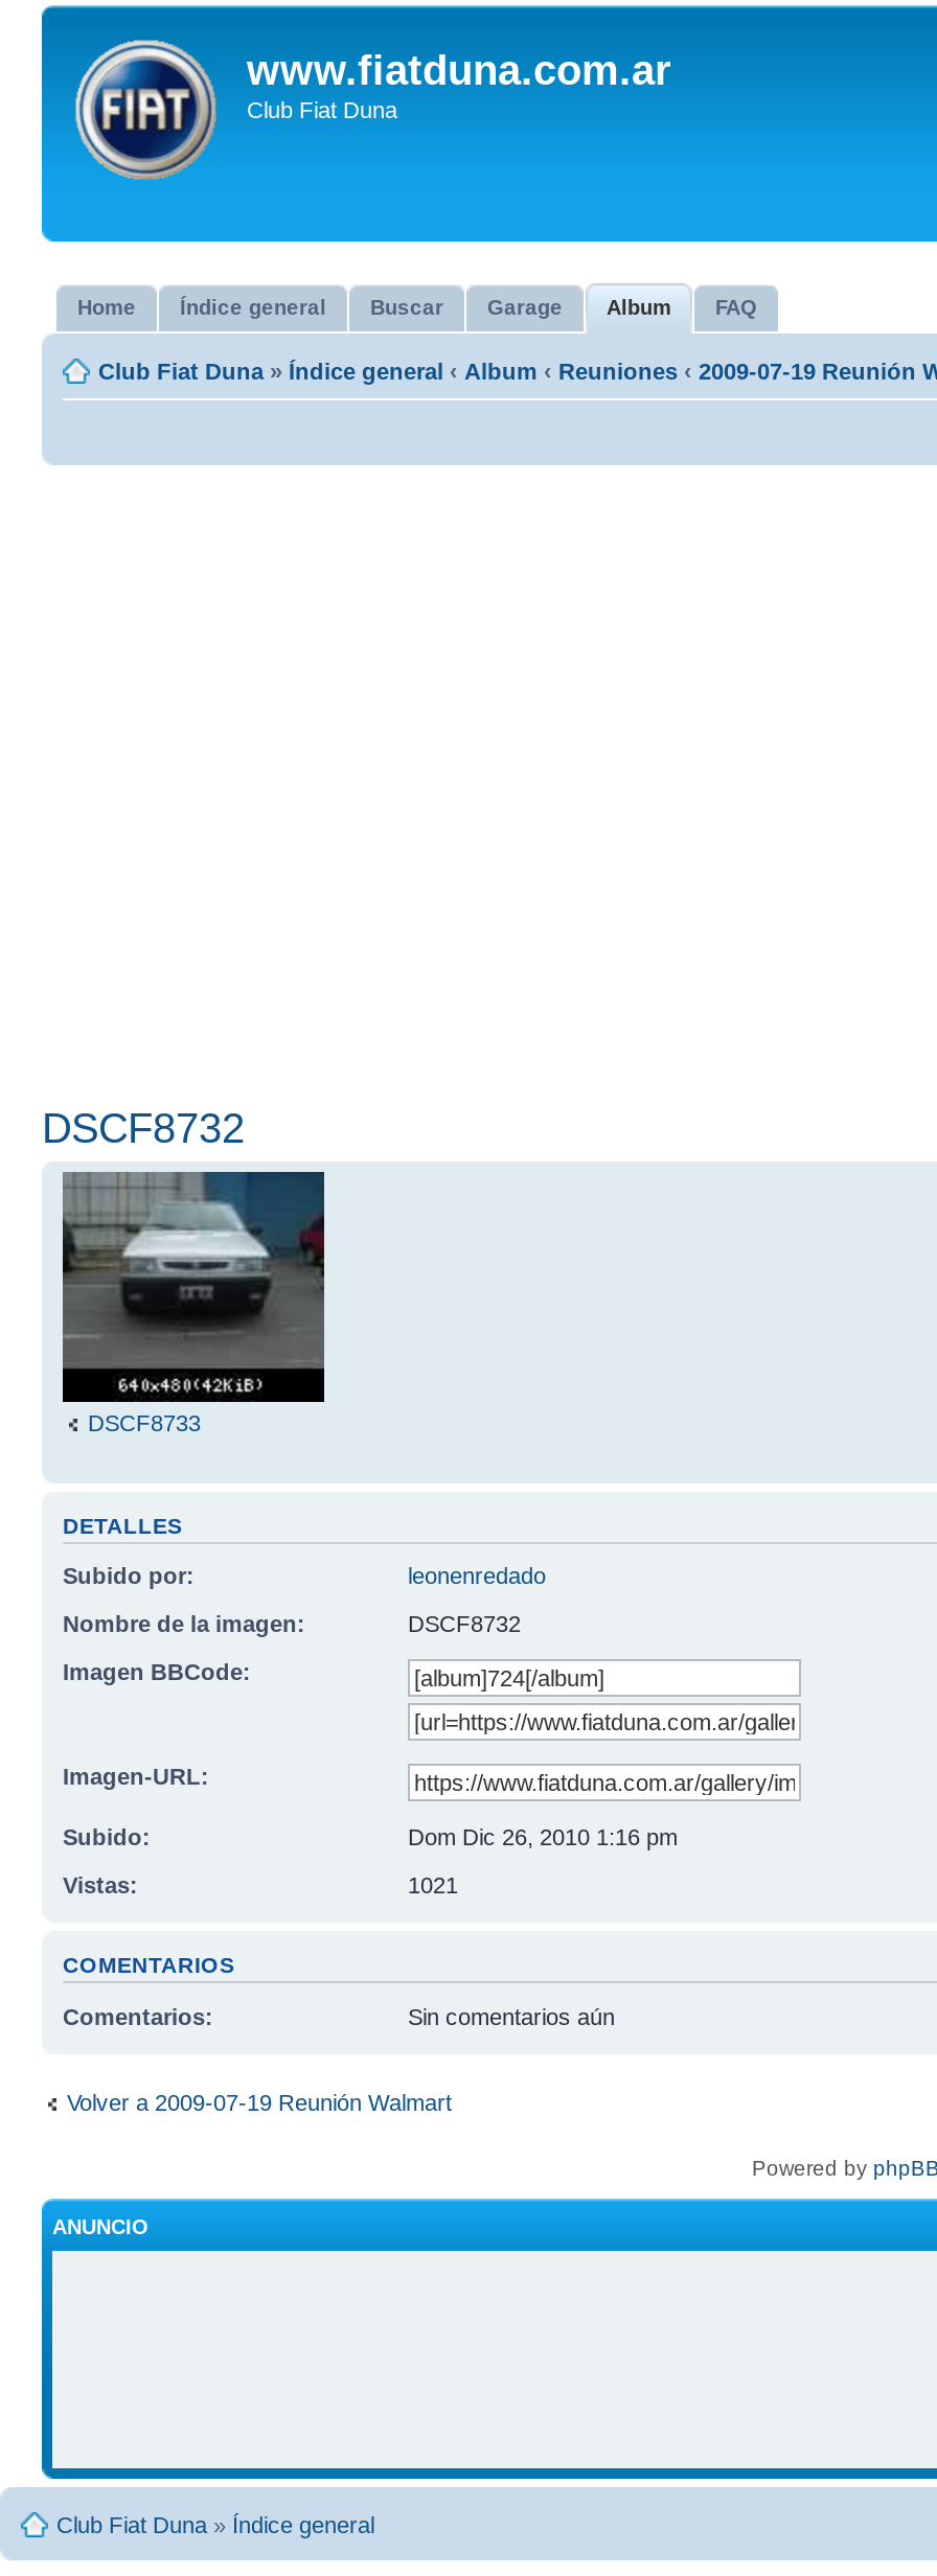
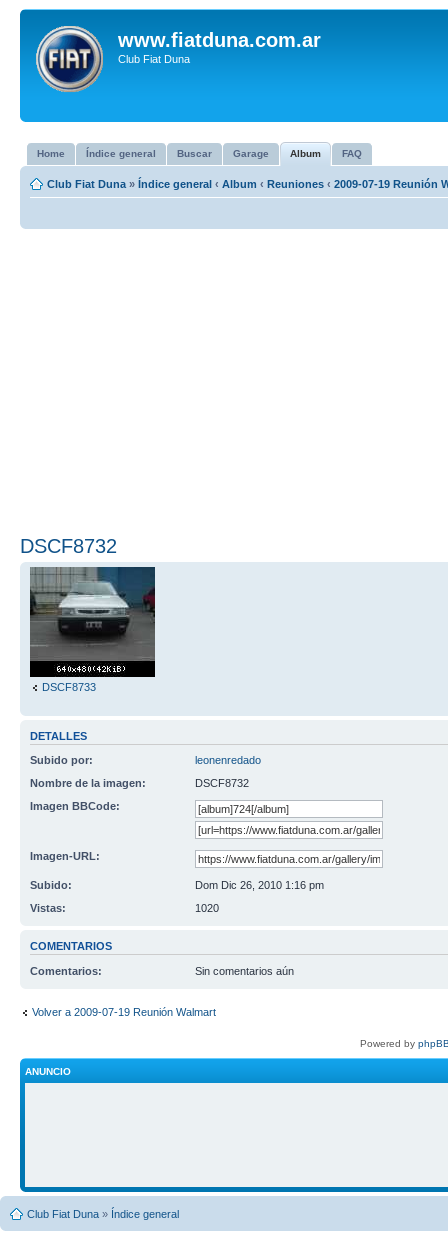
[408,1872,458,1897] 1021 -> [195,902,219,914] 1020

